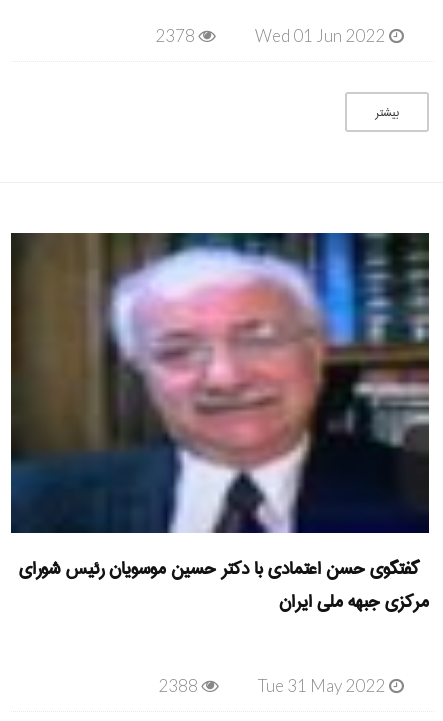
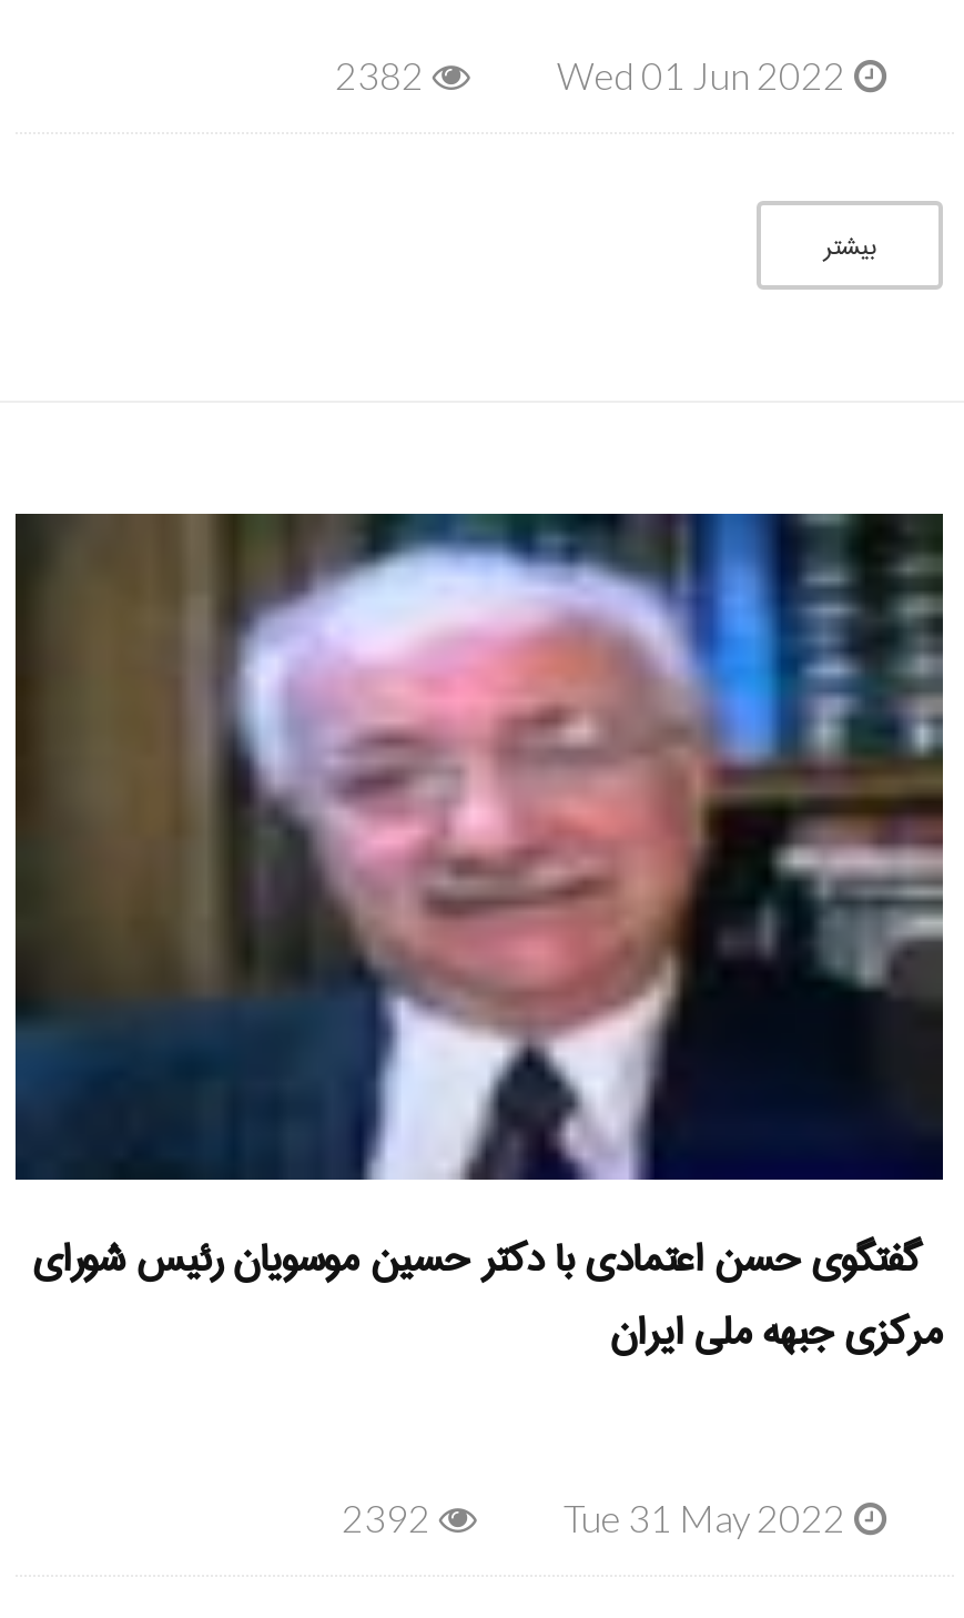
[155,25,195,46] 2378 -> [335,52,424,99] 2382
[158,675,198,696] 2388 -> [342,1495,430,1541] 2392

